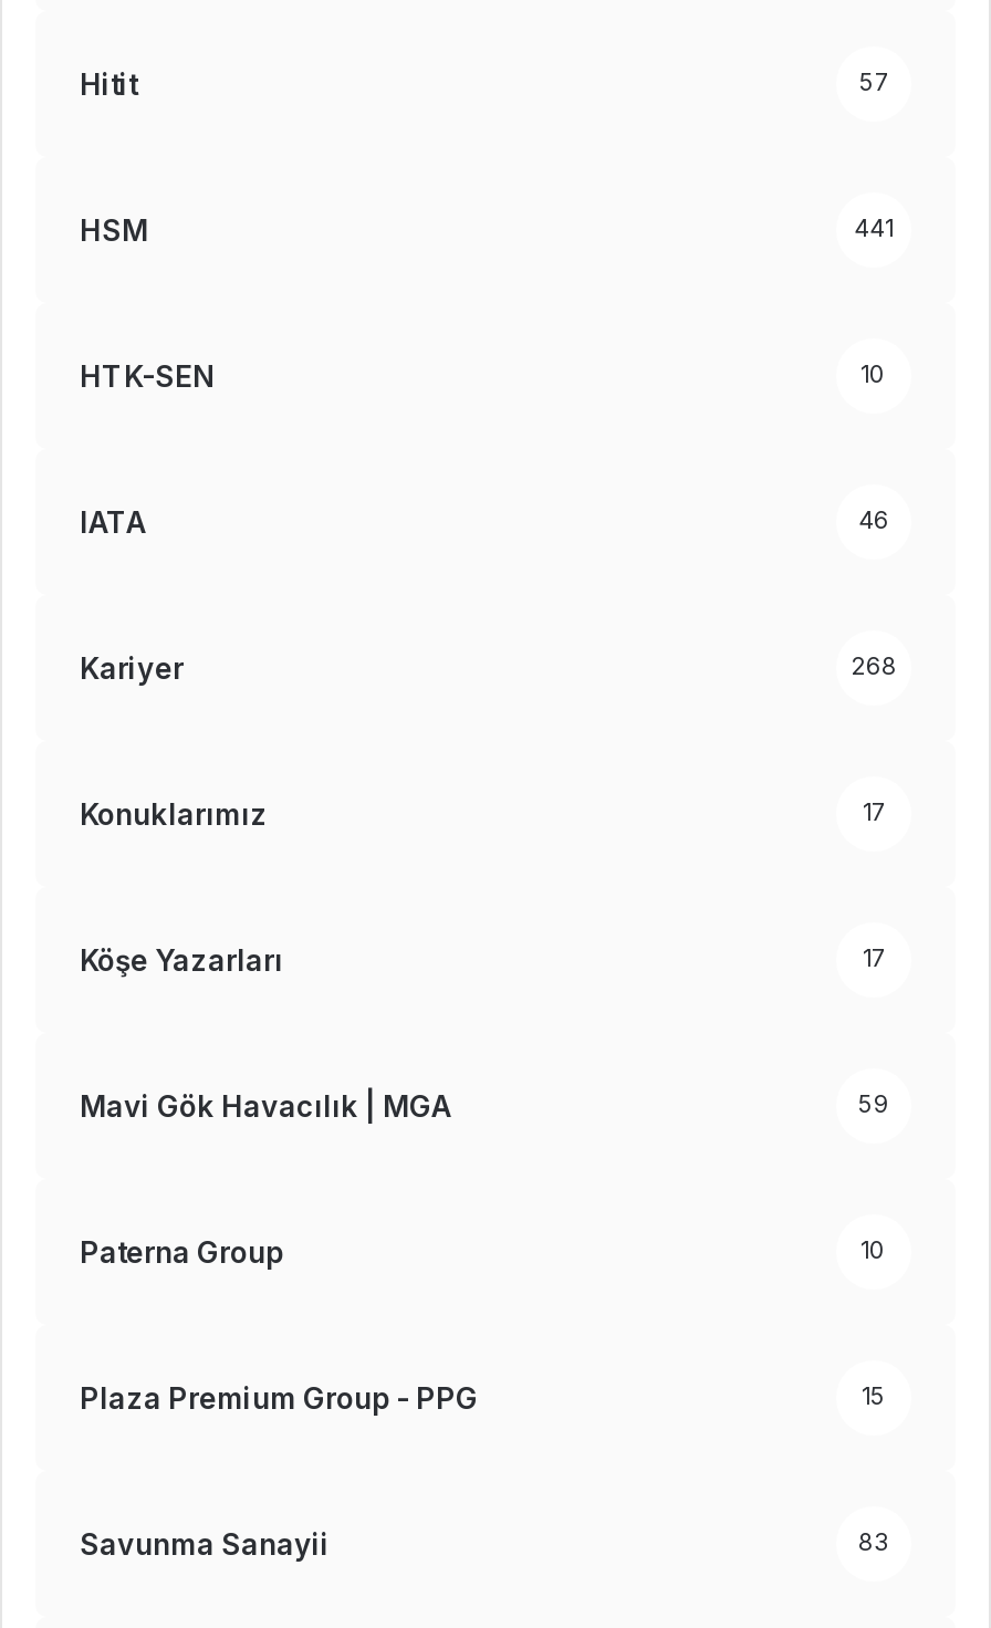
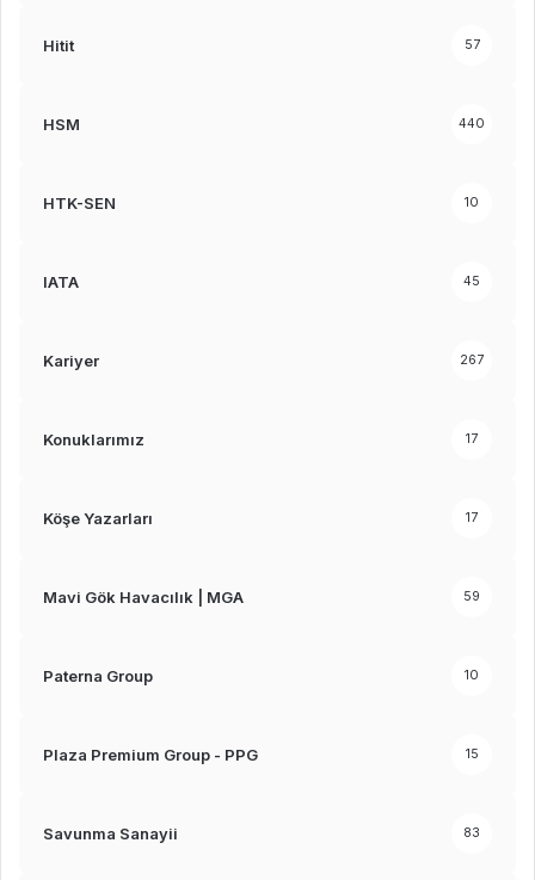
[854,215,894,244] 441 -> [459,116,485,132] 440
[858,507,889,536] 46 -> [463,274,480,289] 45
[851,653,897,682] 268 -> [460,353,484,368] 267

